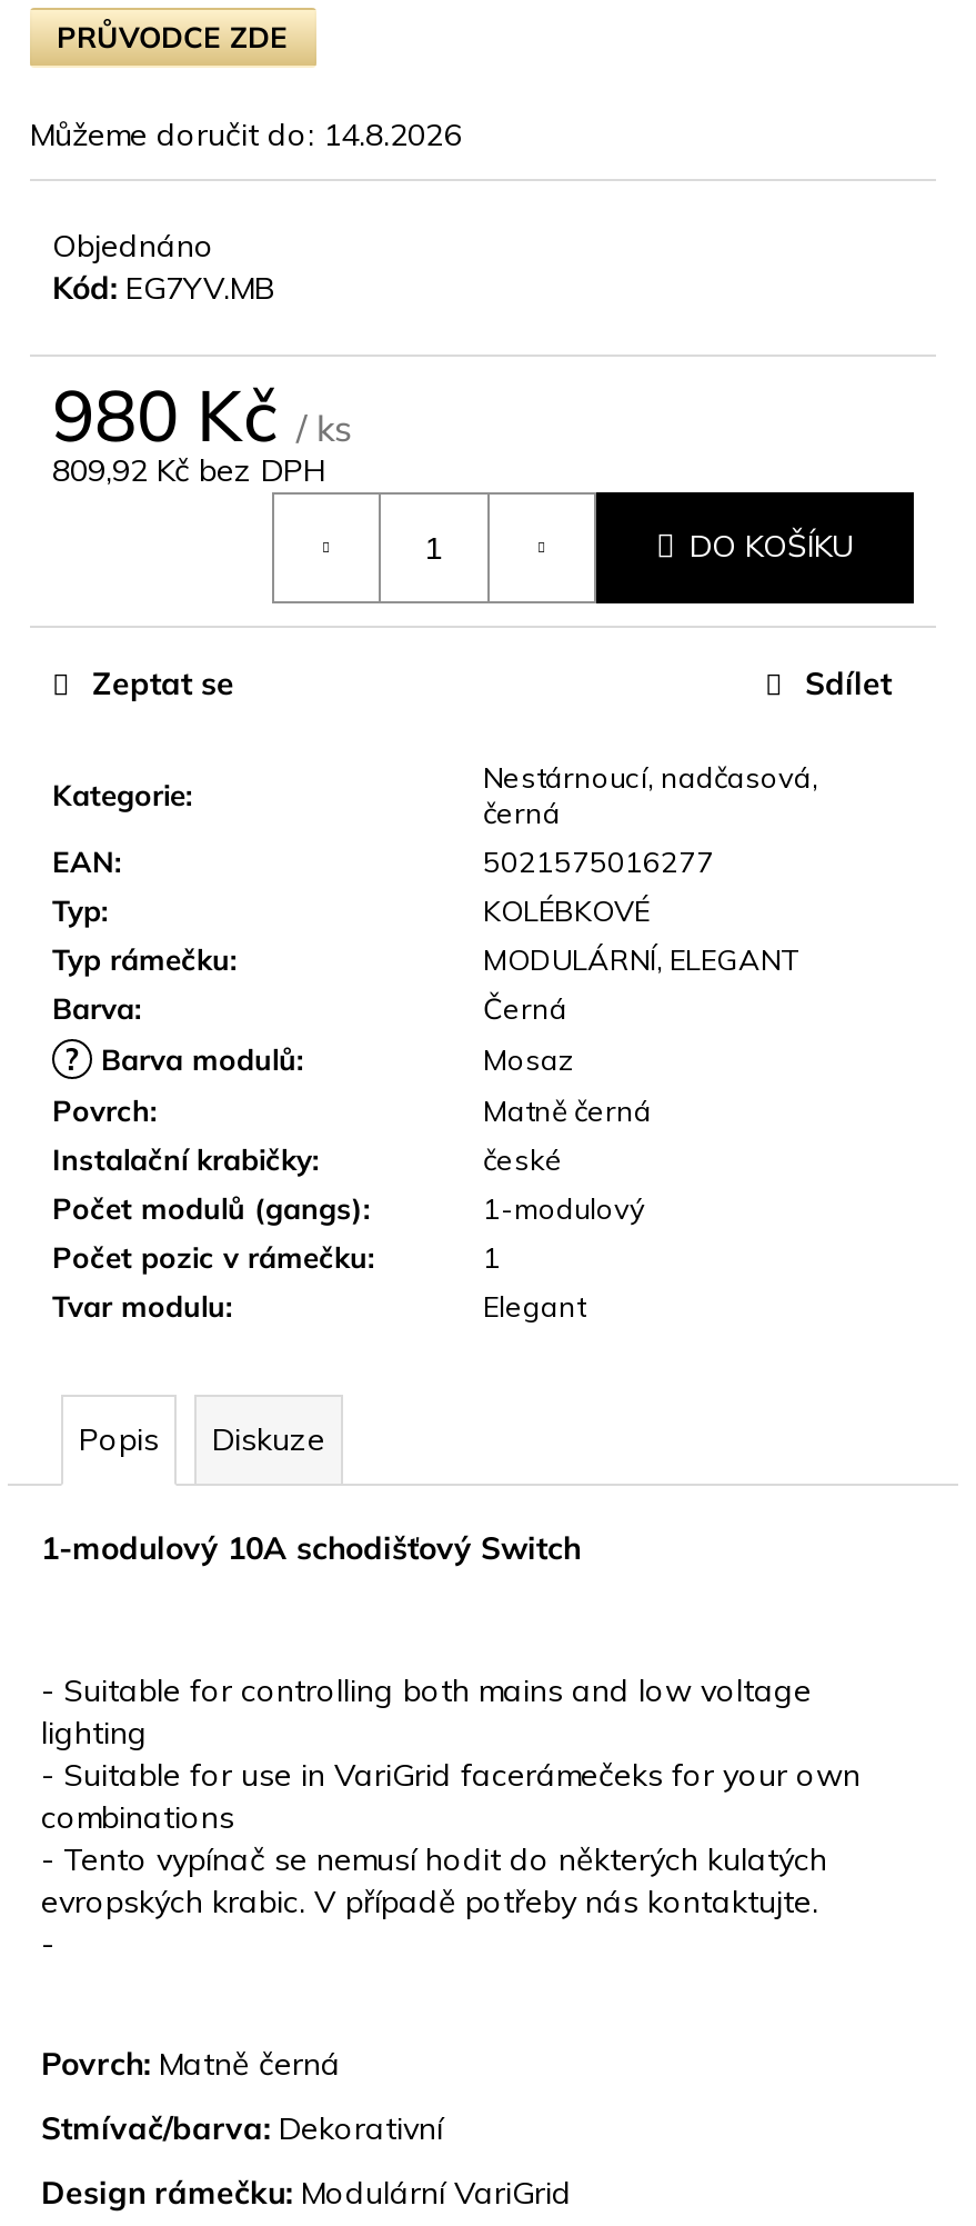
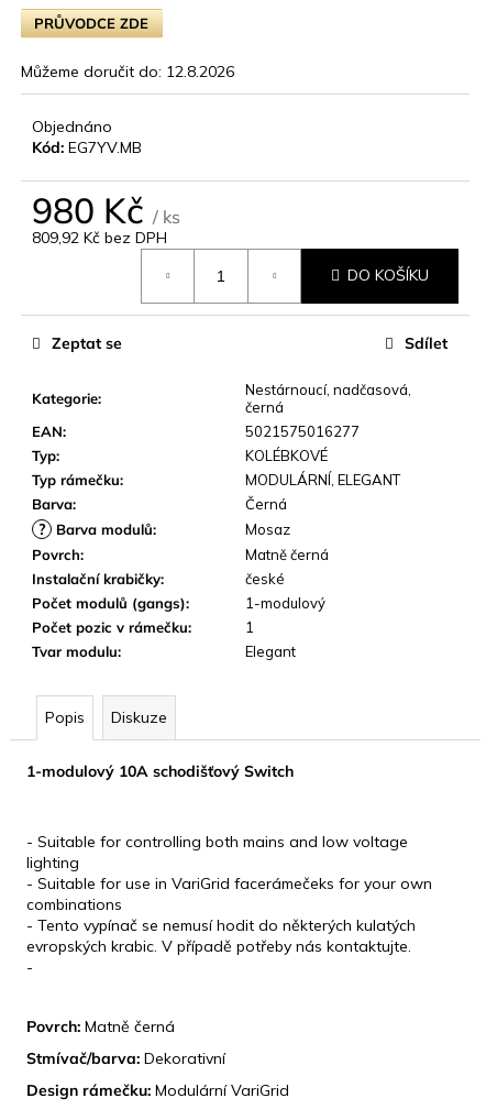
[30,113,461,153] Můžeme doručit do: 14.8.2026 -> [21,61,234,81] Můžeme doručit do: 12.8.2026

